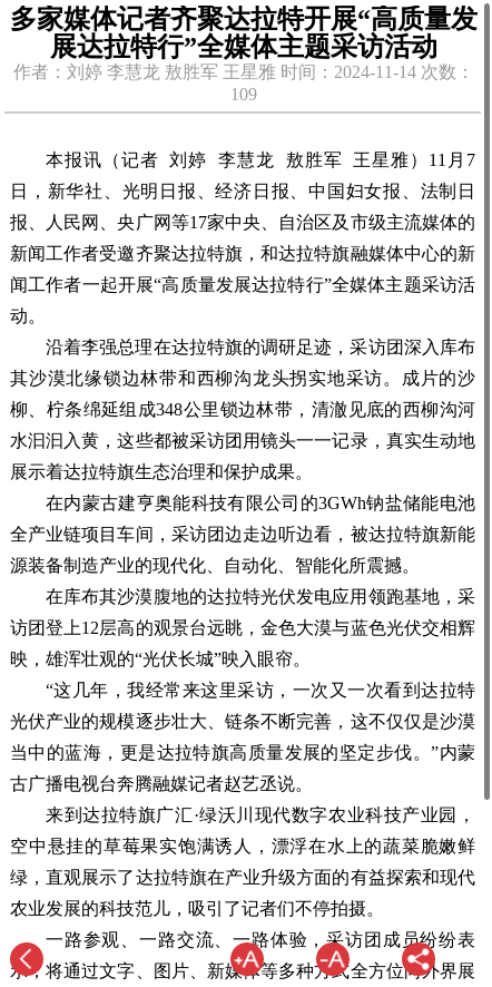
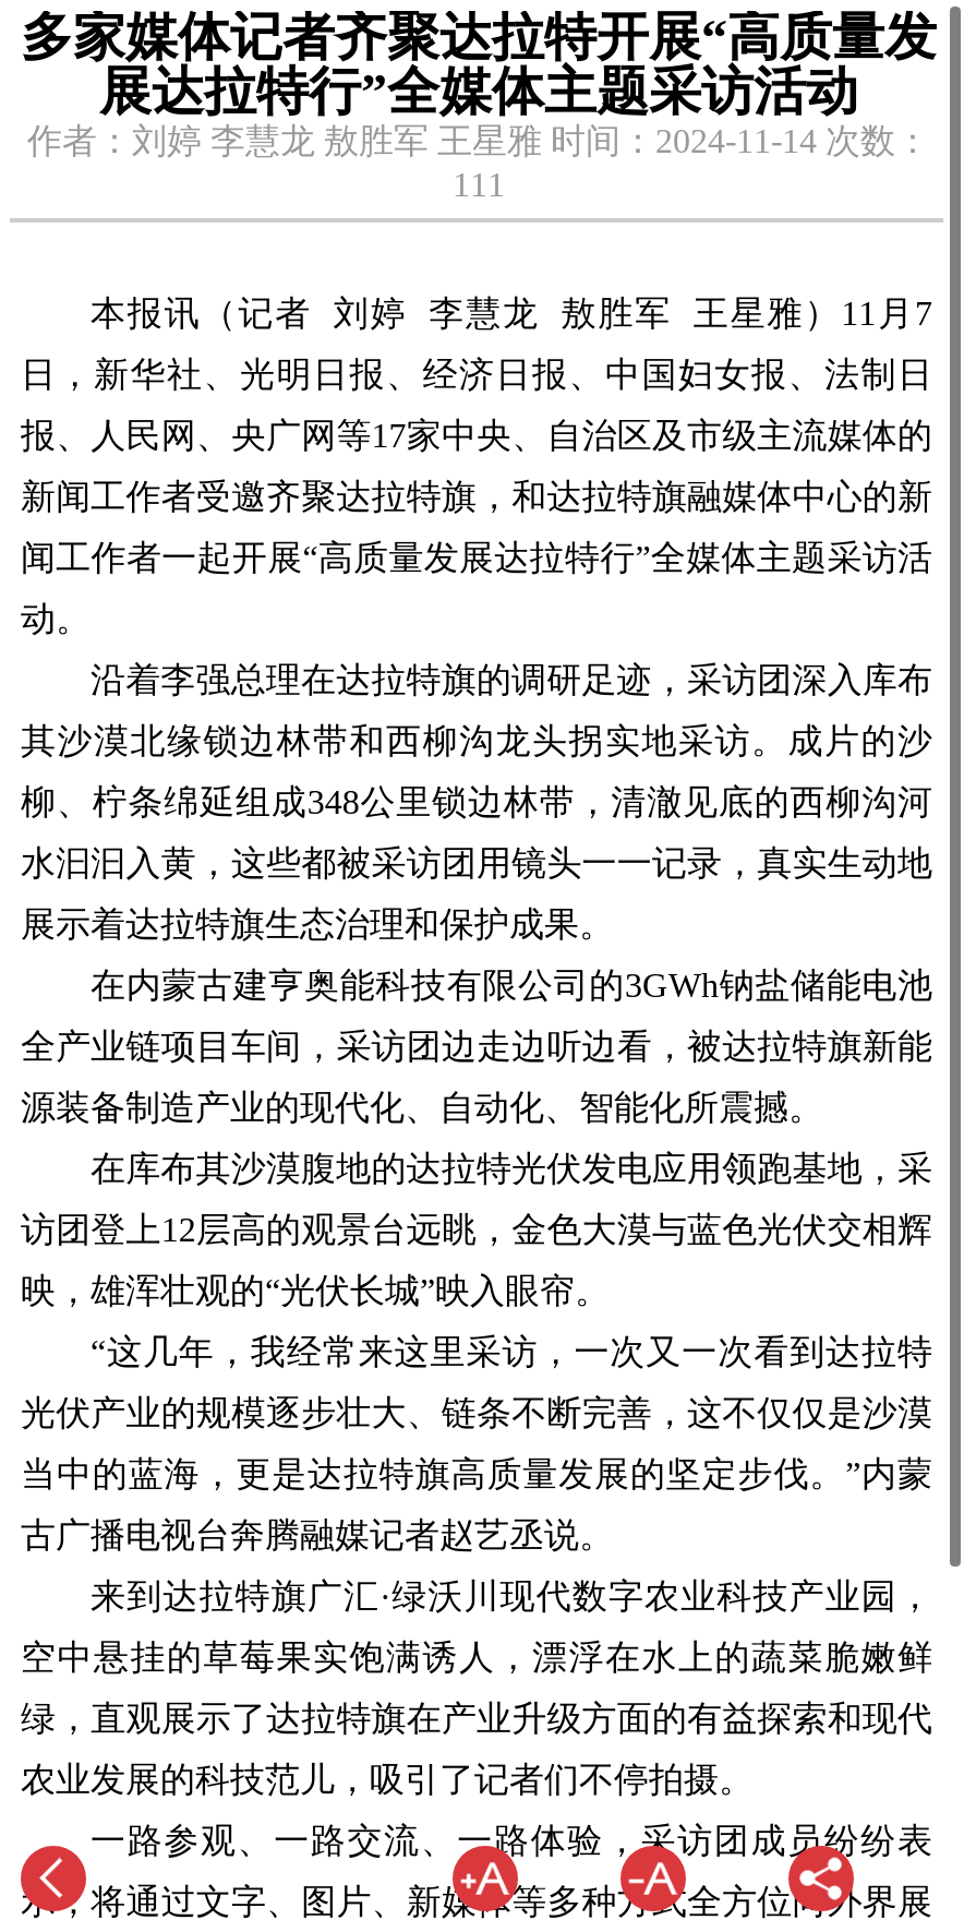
[230,85,257,104] 109 -> [453,166,505,203] 111

